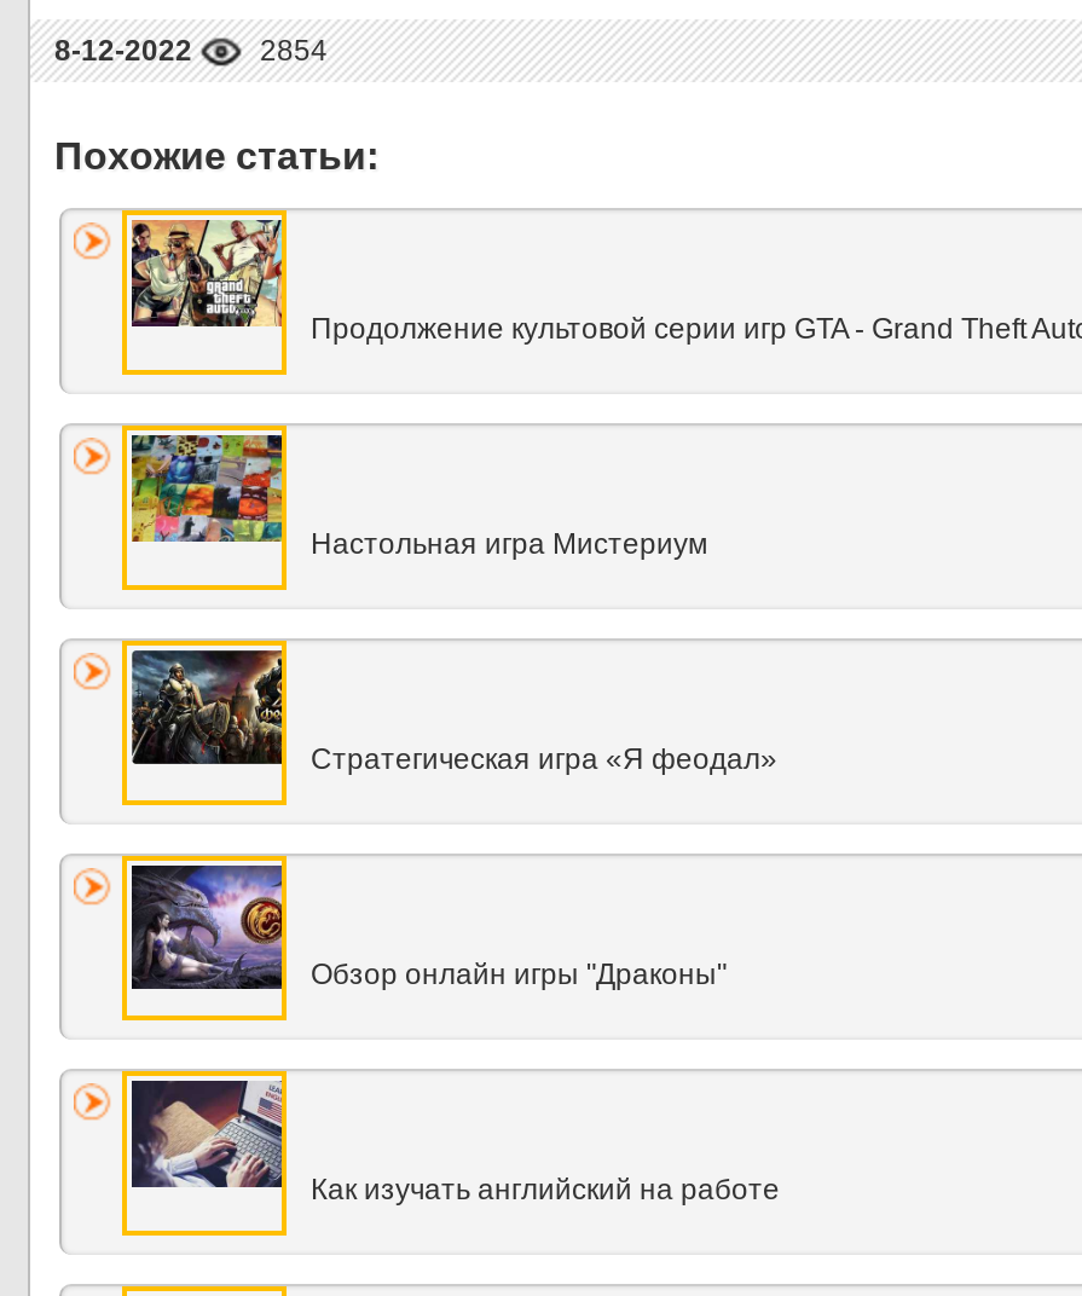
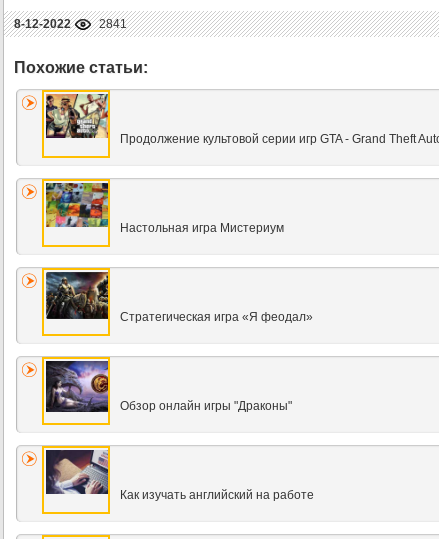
[54,34,328,68] 8-12-2022 2854 -> [14,17,127,31] 8-12-2022 2841

